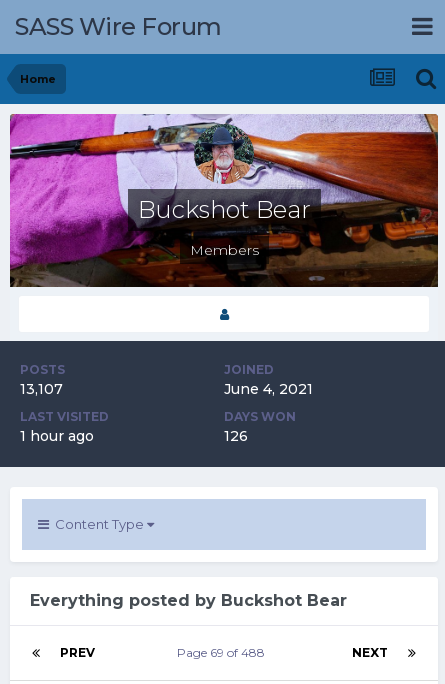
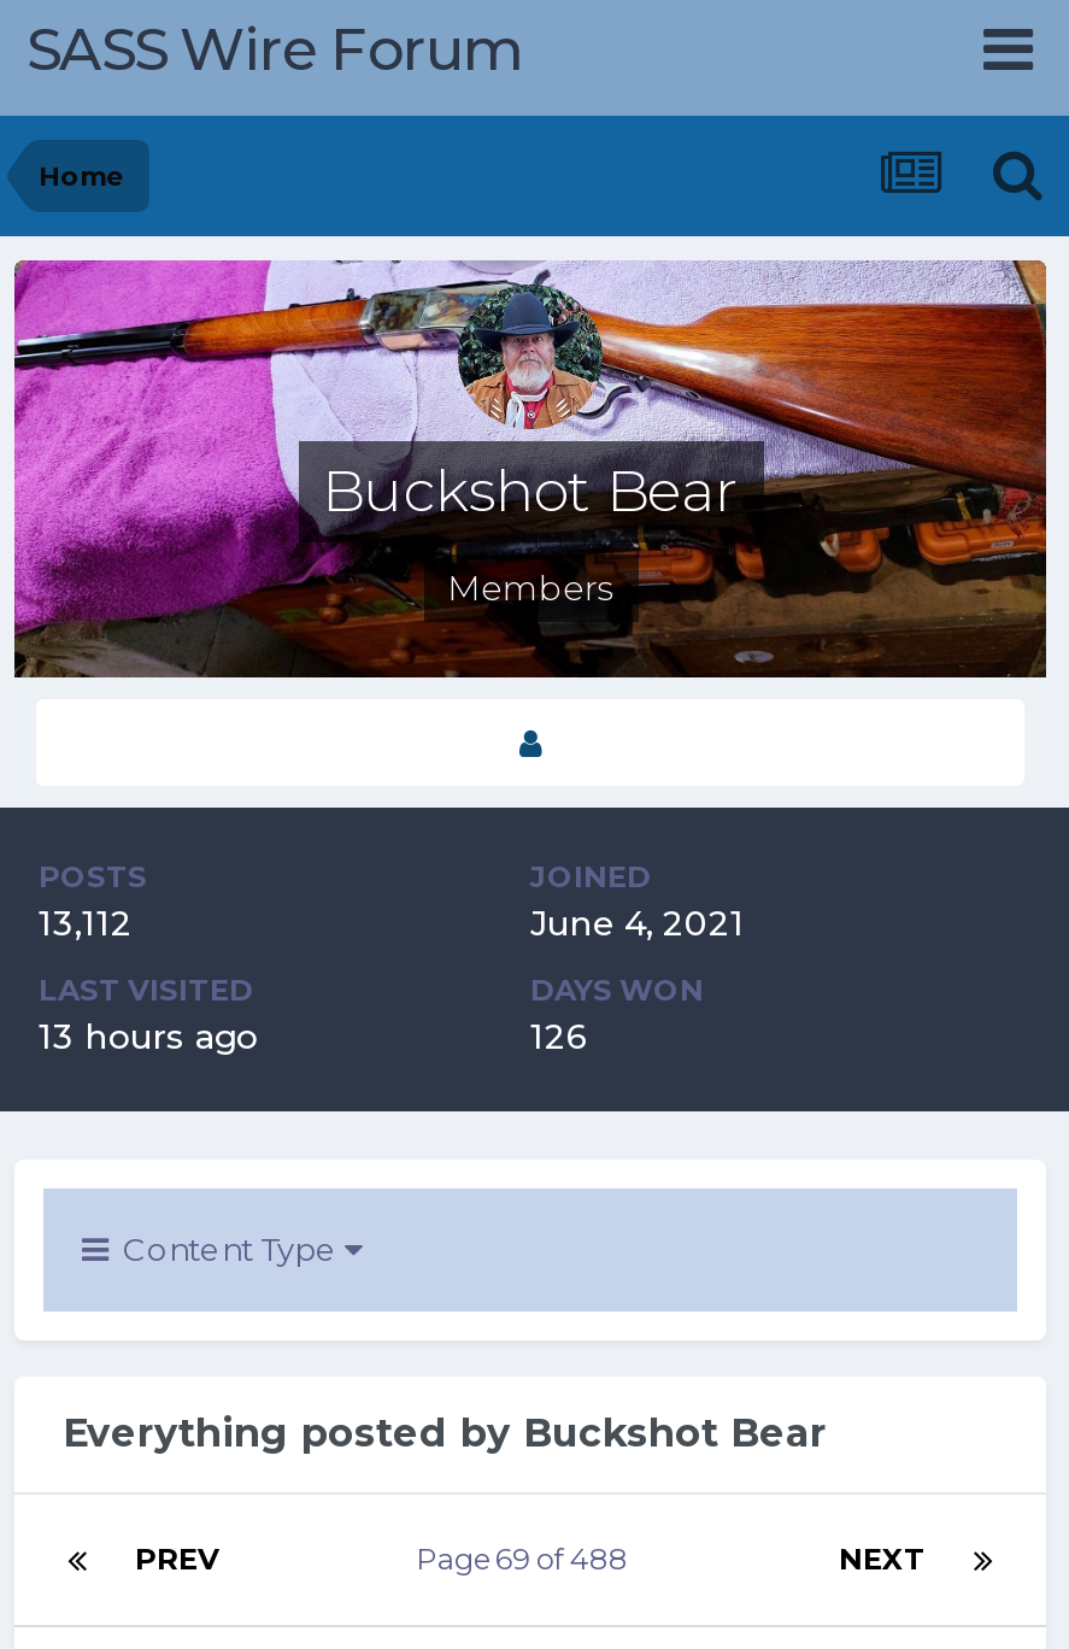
[20,380,63,398] 13,107 -> [39,902,133,945] 13,112
[20,427,94,445] 1 hour ago -> [39,1015,258,1058] 13 hours ago

